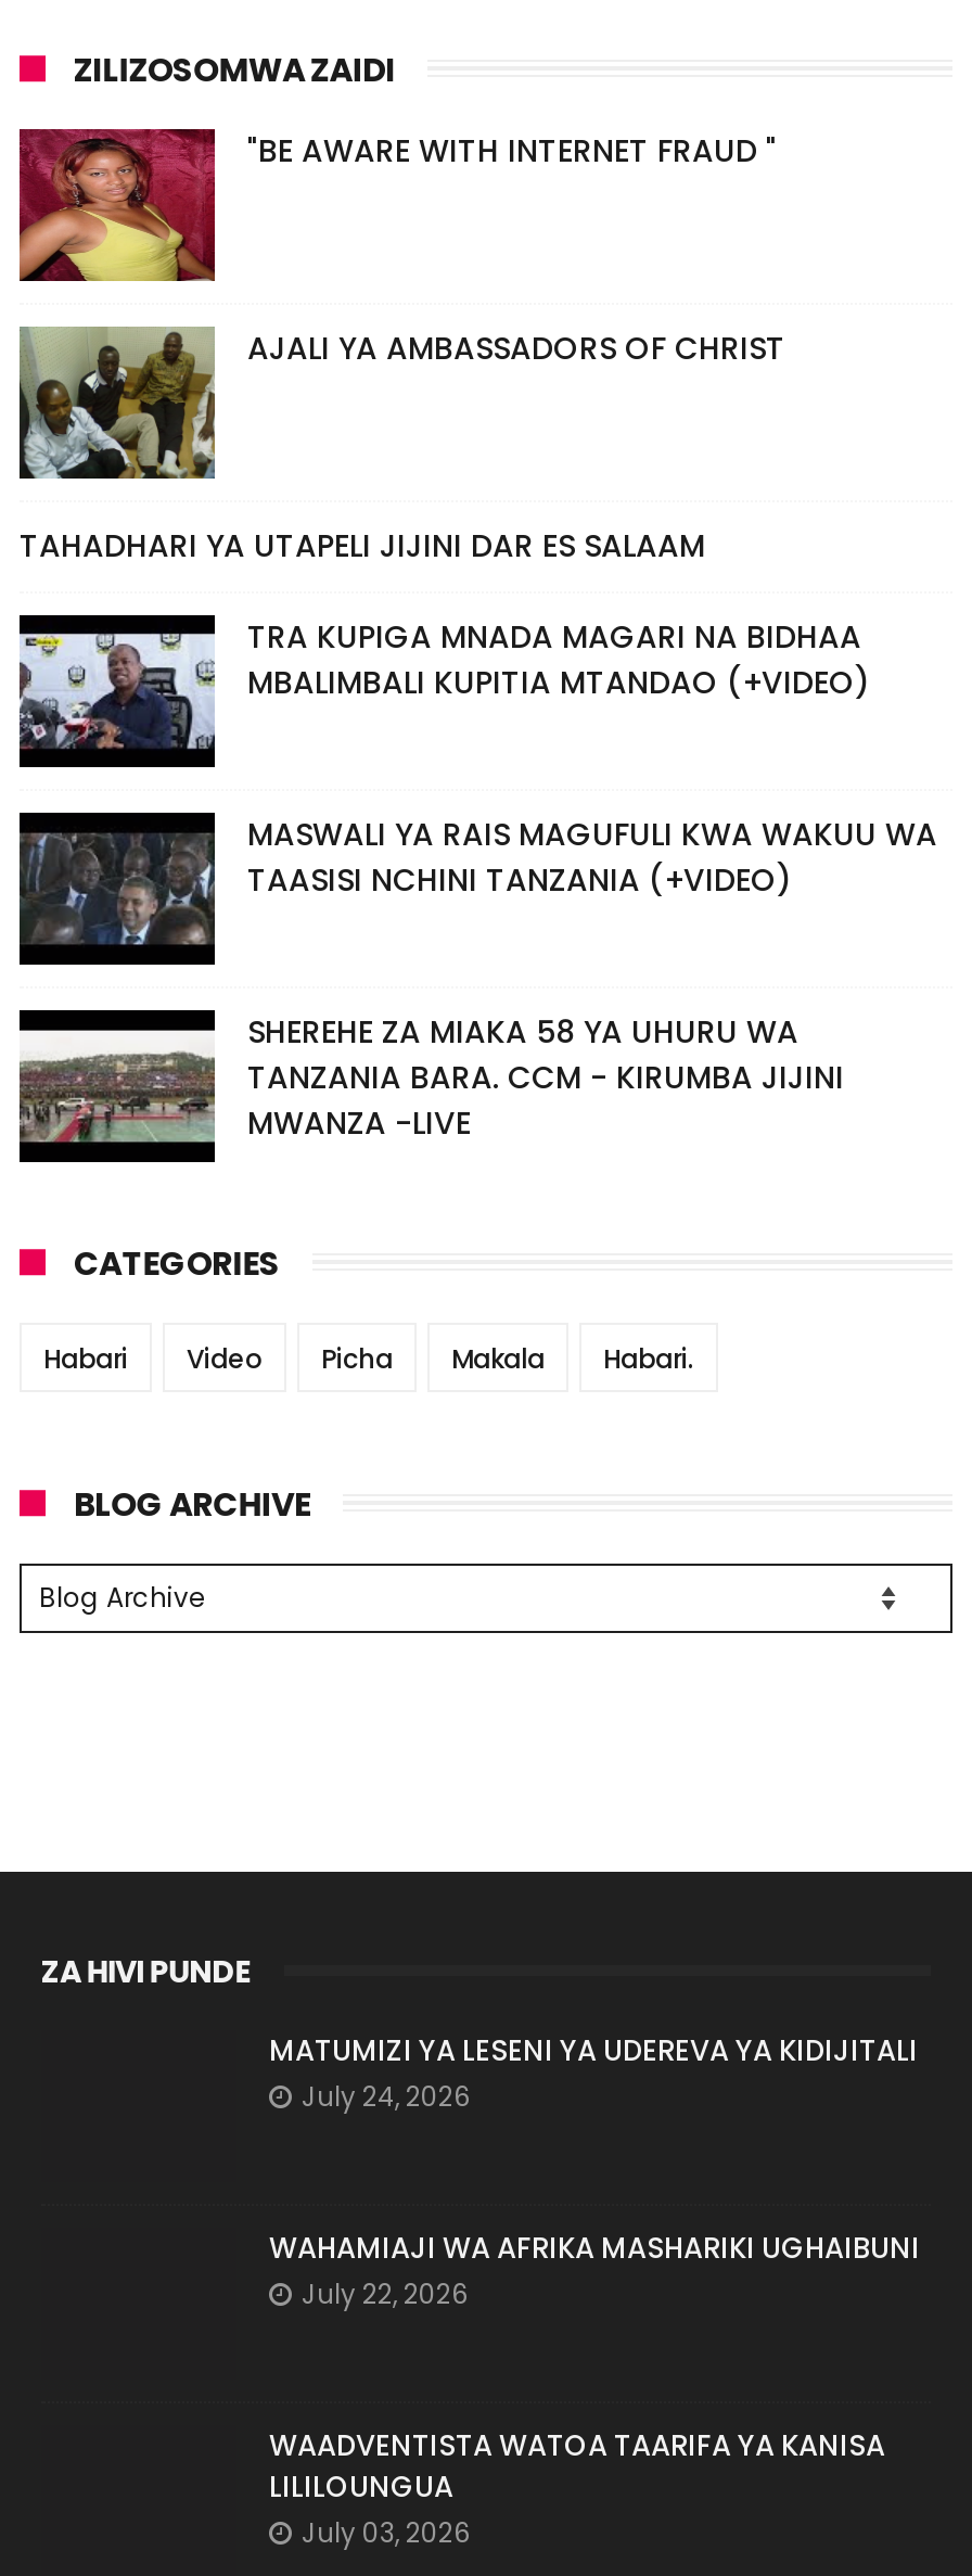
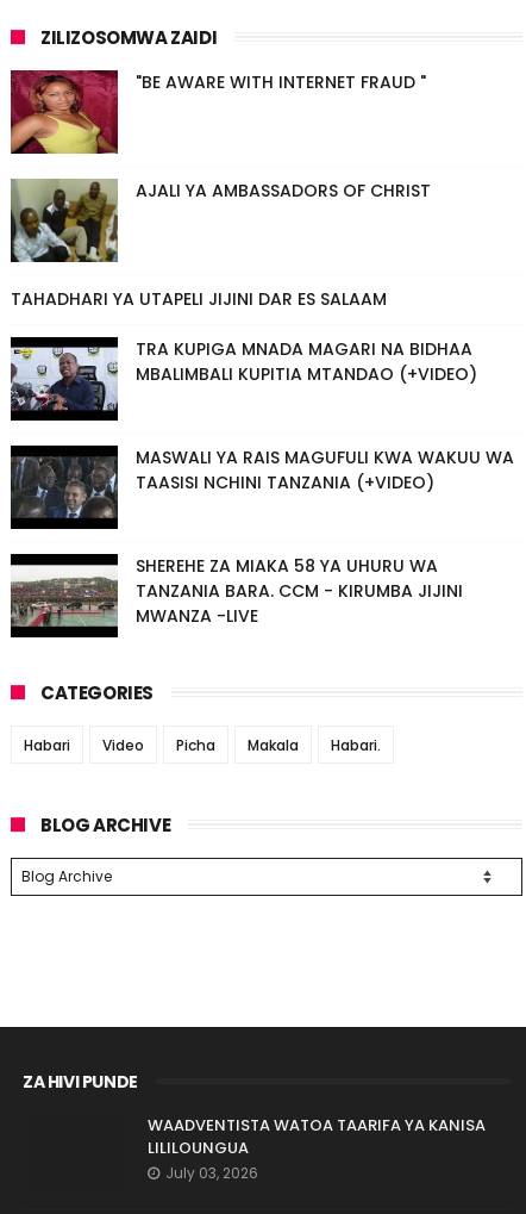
[269,2030,918,2114] MATUMIZI YA LESENI YA UDEREVA YA KIDIJITALI | July 24, 2026 -> none
[269,2227,920,2312] WAHAMIAJI WA AFRIKA MASHARIKI UGHAIBUNI | July 22, 2026 -> none

